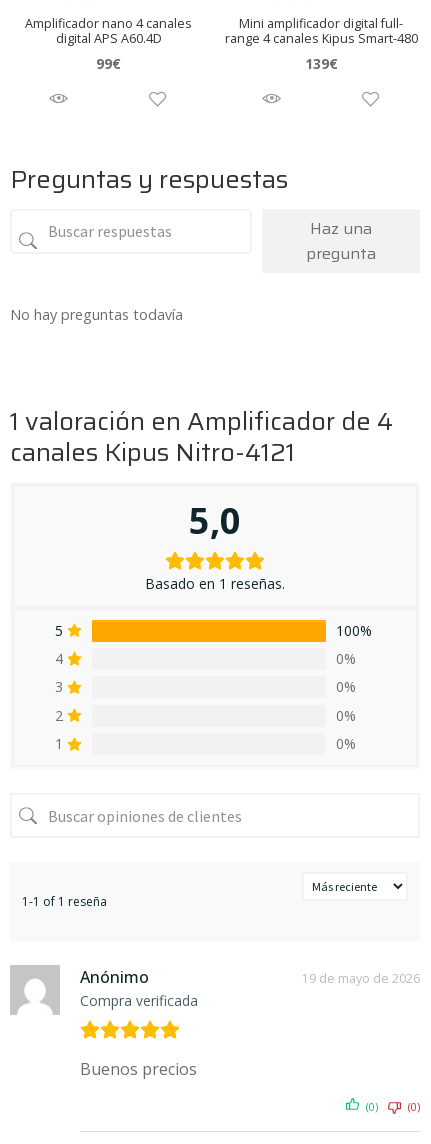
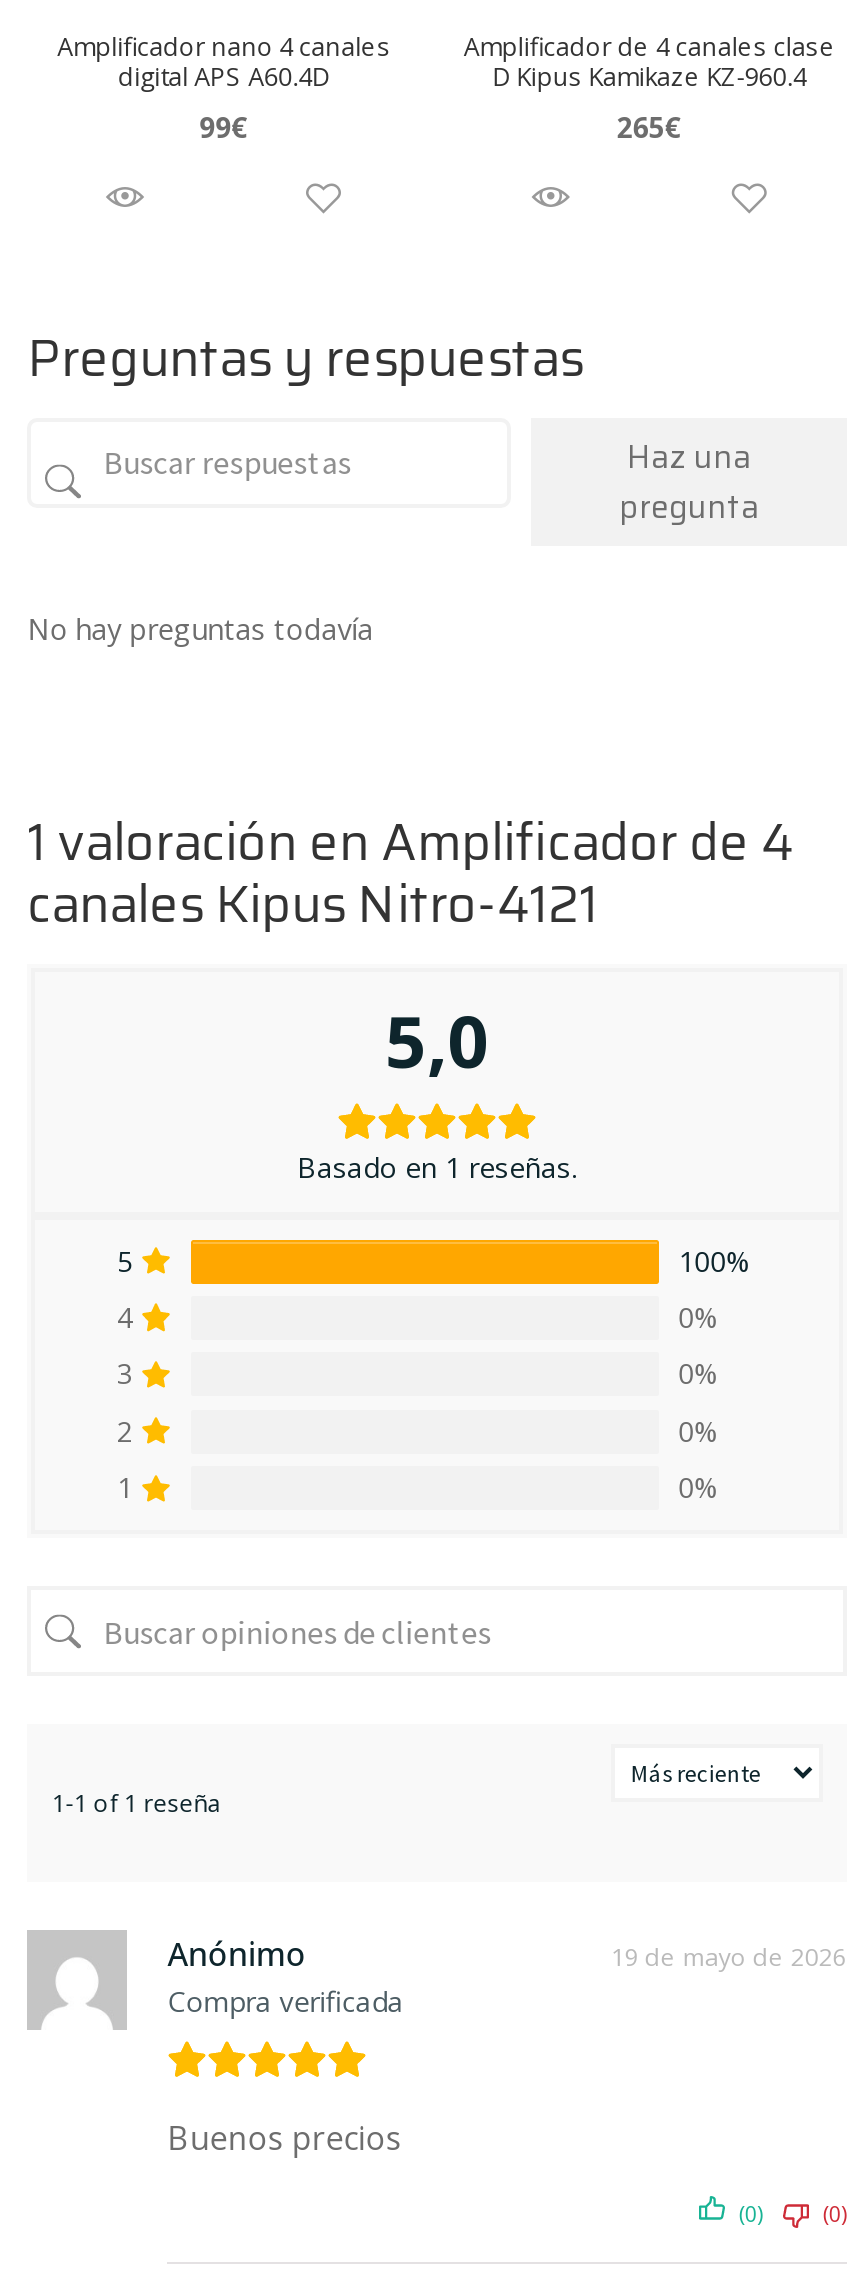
[225,15,418,73] Mini amplificador digital full- | range 4 canales Kipus Smart-480 | 139€ -> [464,30,836,146] Amplificador de 4 canales clase | D Kipus Kamikaze KZ-960.4 | 265€

